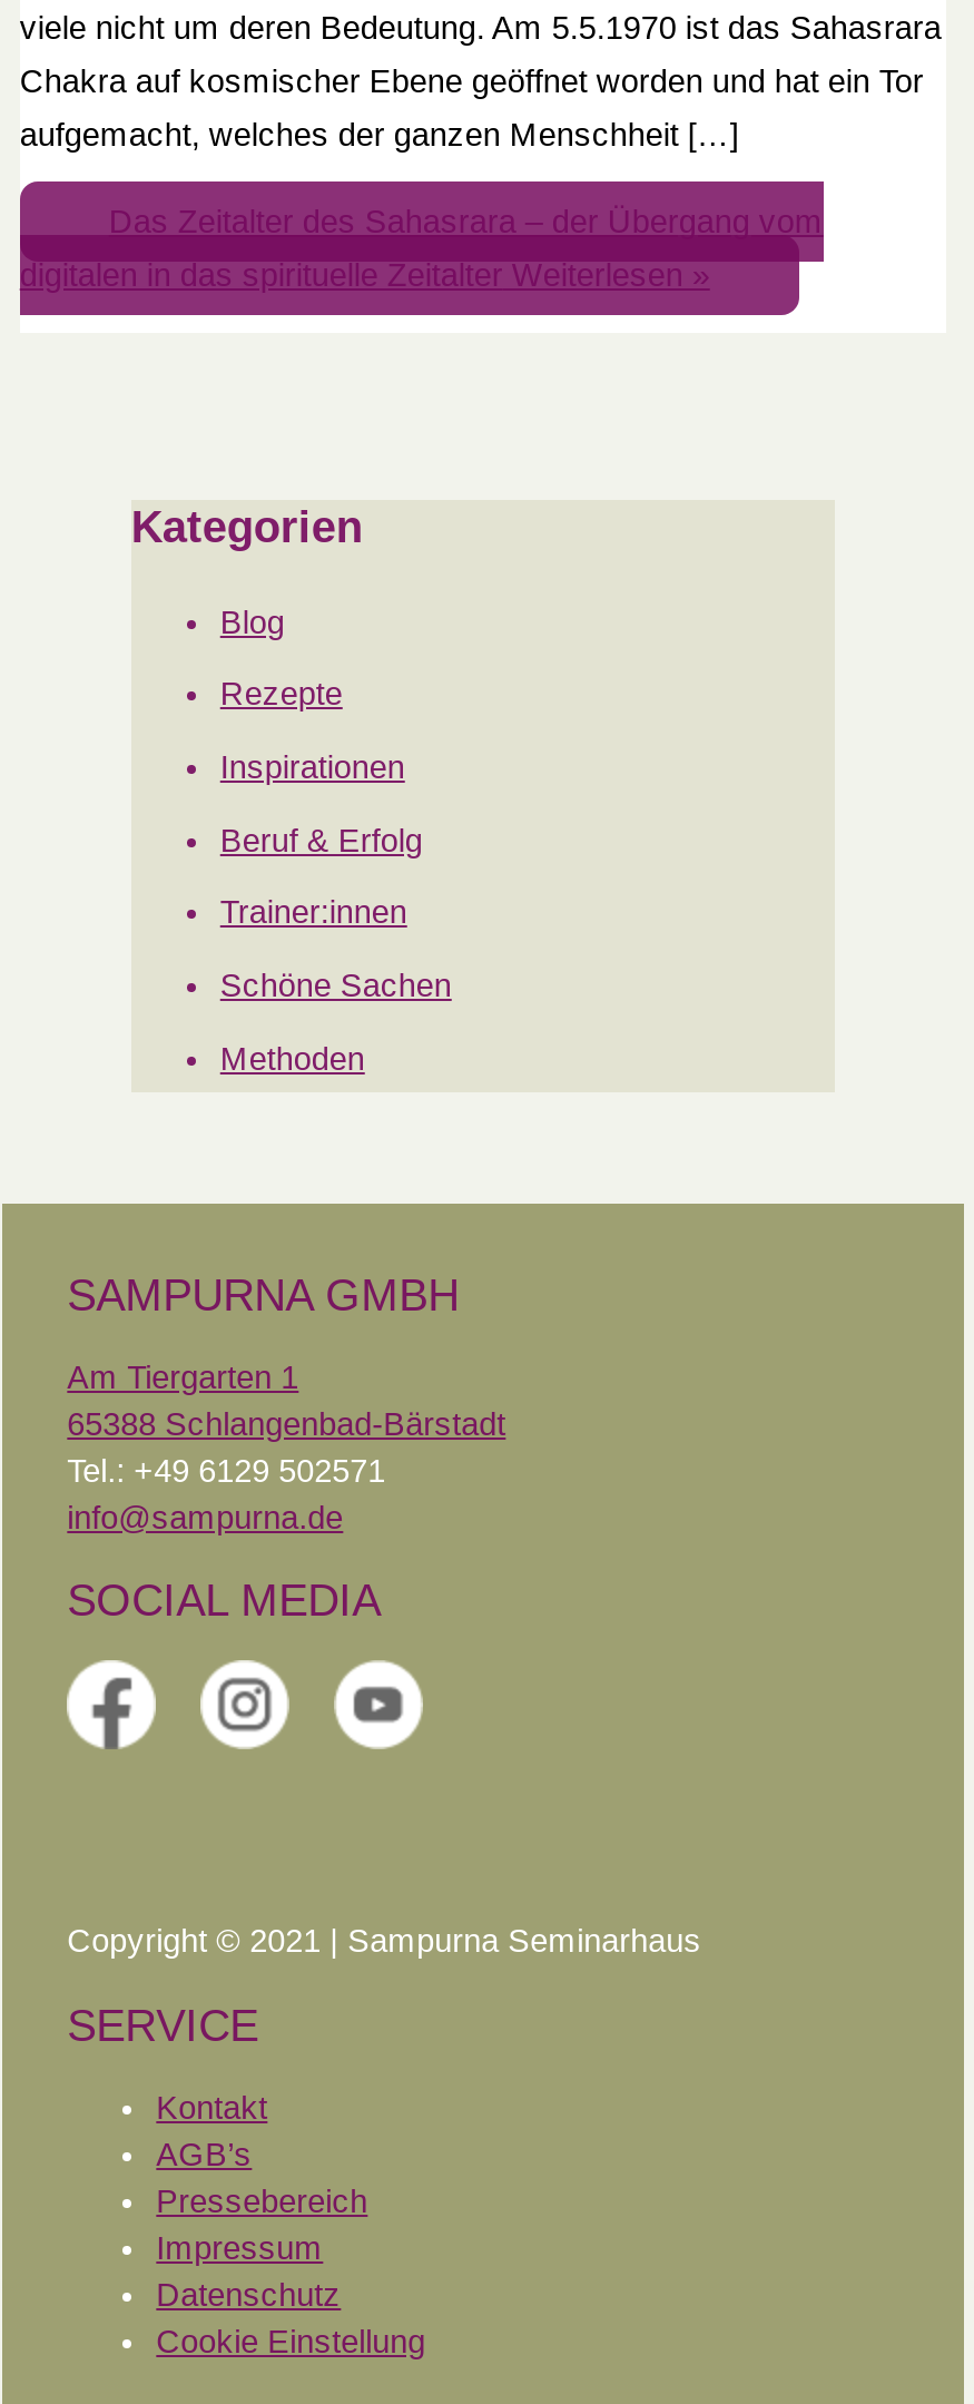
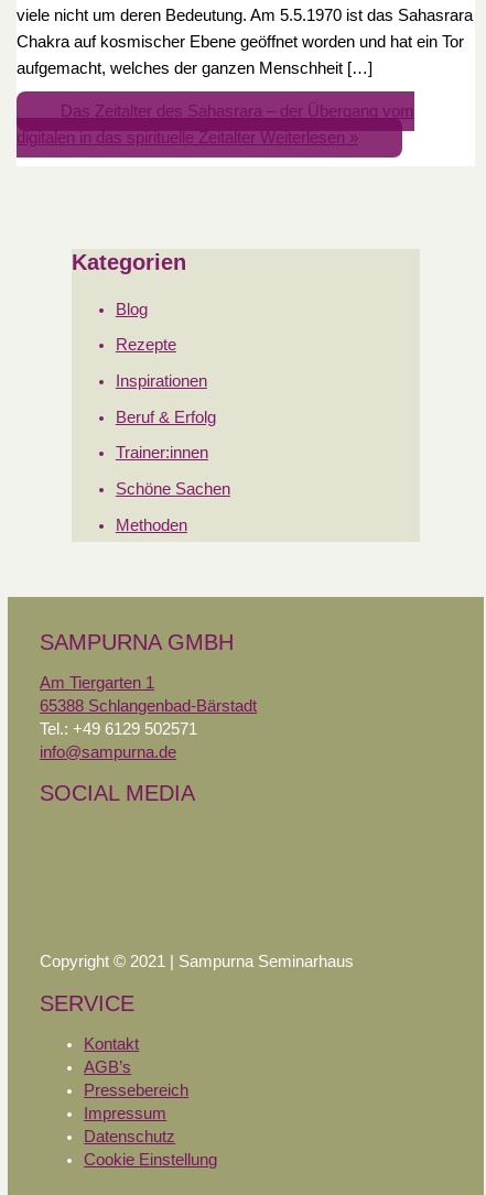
[65,1658,158,1749] [image] -> none
[198,1658,292,1752] [image] -> none
[332,1658,425,1752] [image] -> none

